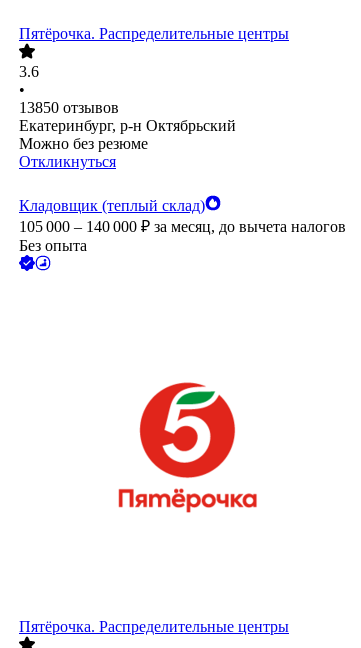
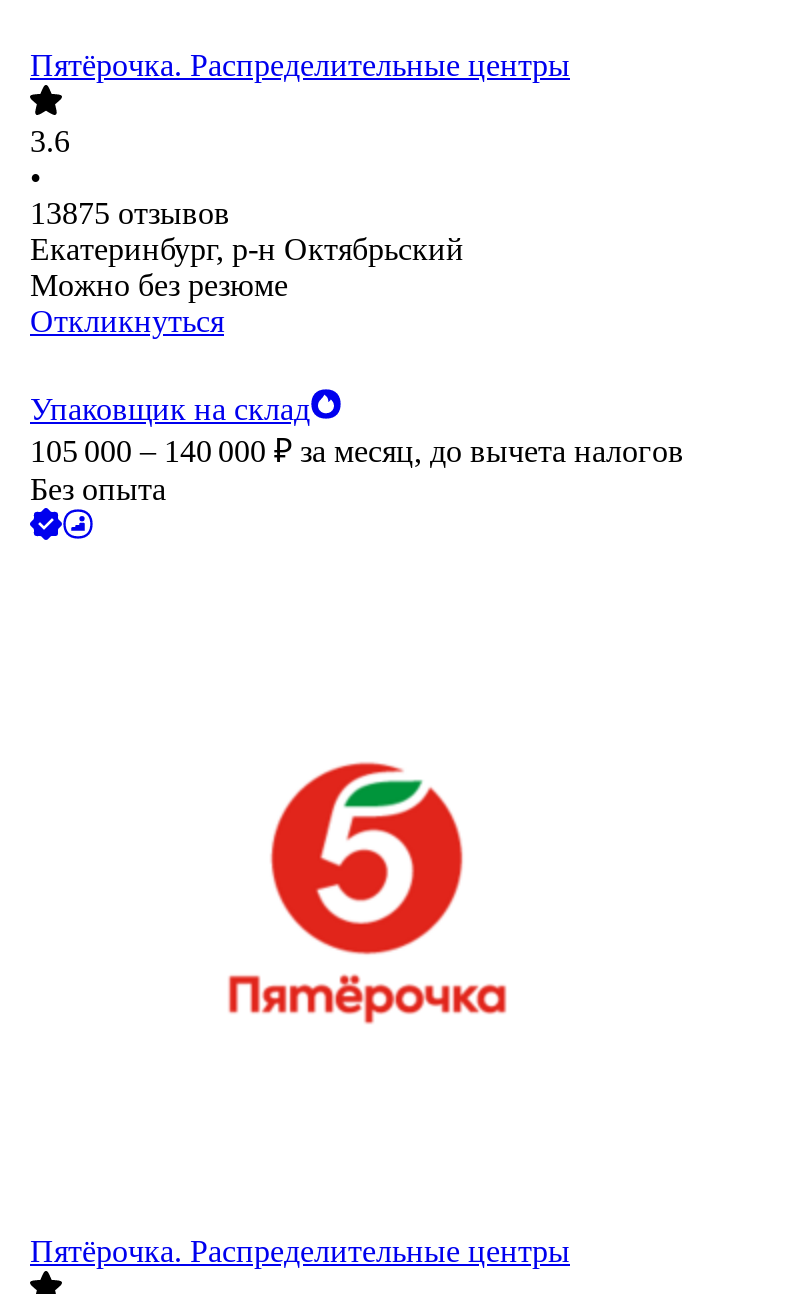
[19,99,119,116] 13850 отзывов -> [30,197,230,231] 13875 отзывов
[19,197,205,214] Кладовщик (теплый склад) -> [30,393,310,427] Упаковщик на склад

